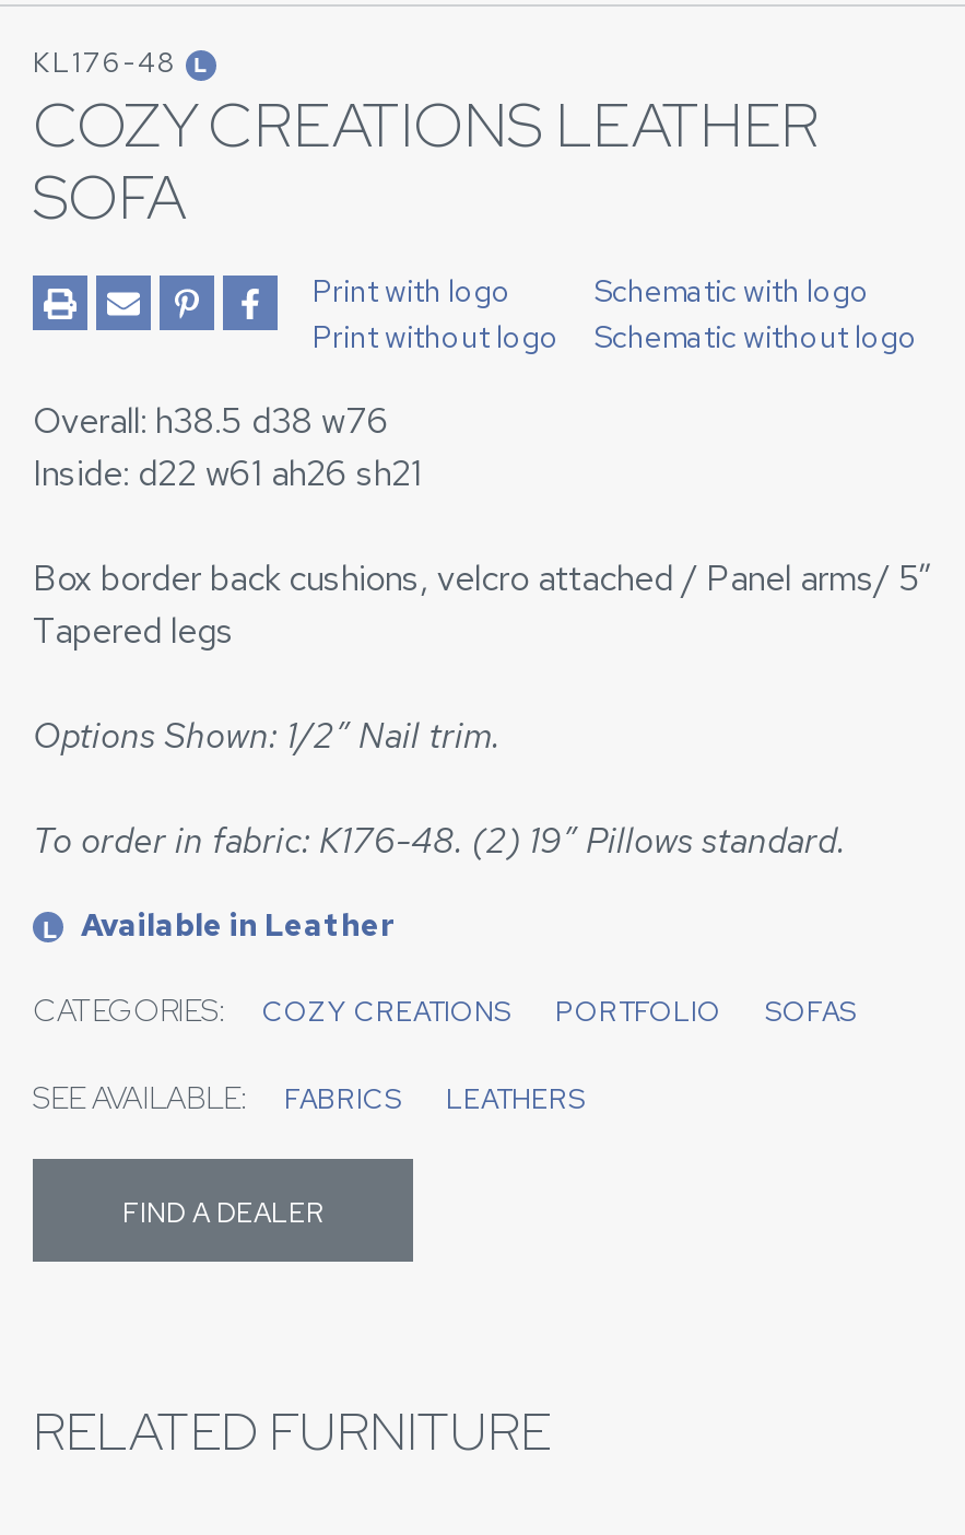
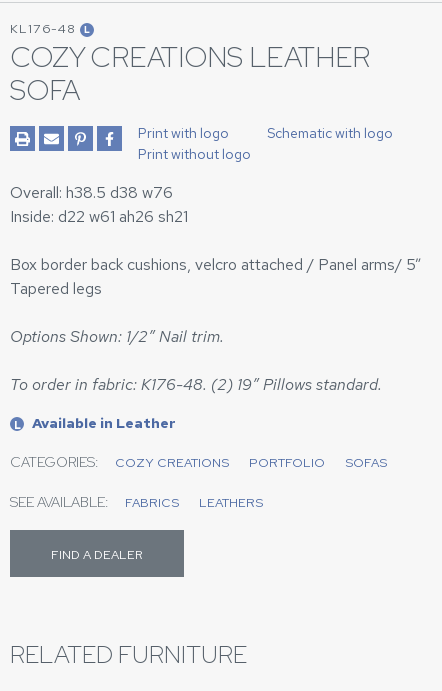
[595,318,918,358] Schematic without logo -> none

